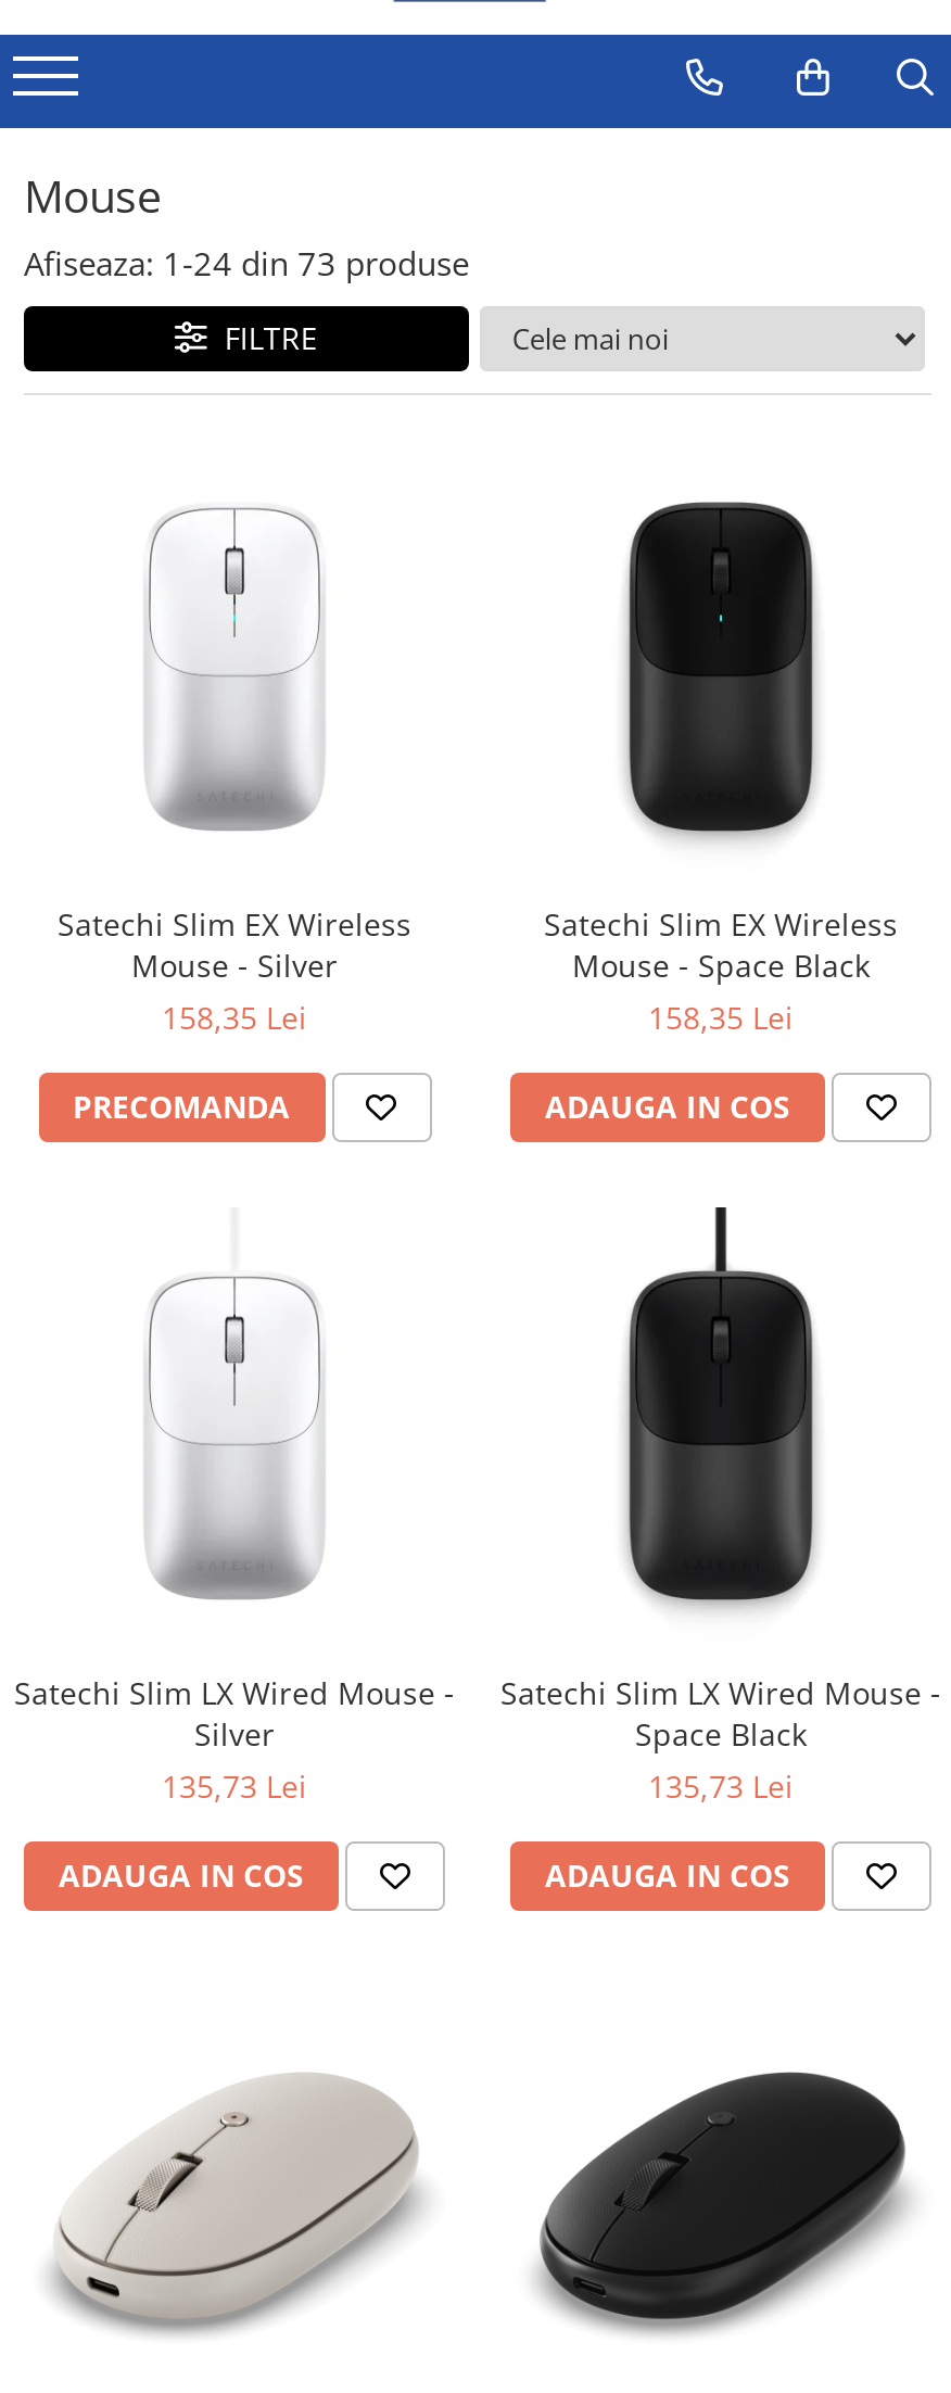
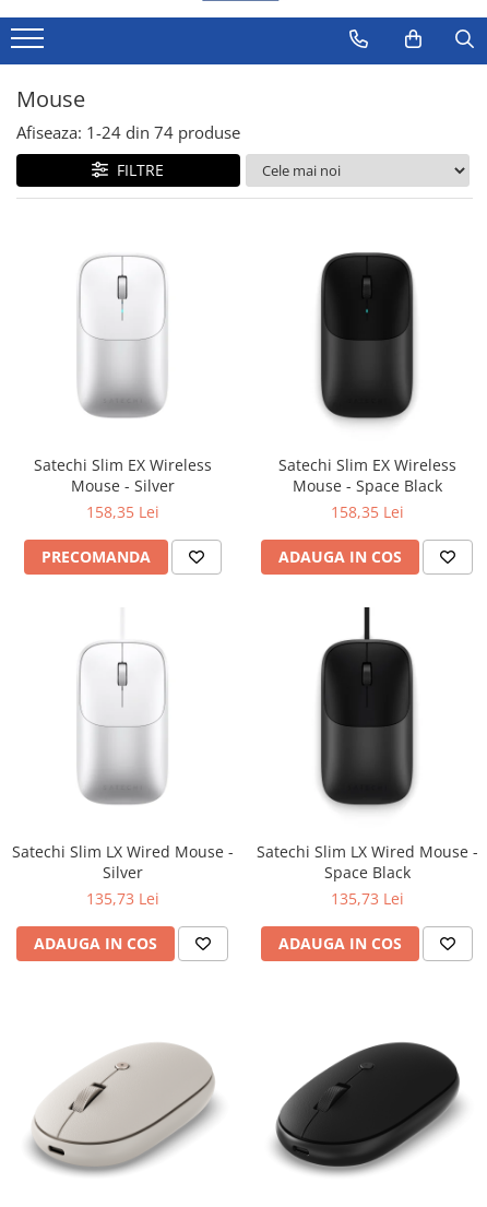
[24,241,469,284] Afiseaza: 1- 24 din 73 produse -> [16,121,240,143] Afiseaza: 1- 24 din 74 produse

